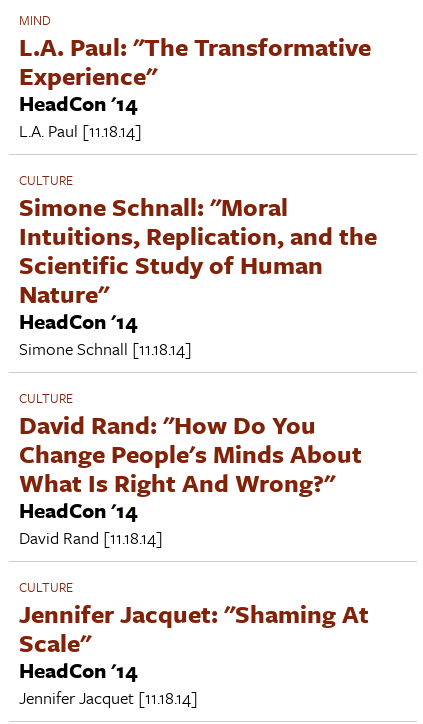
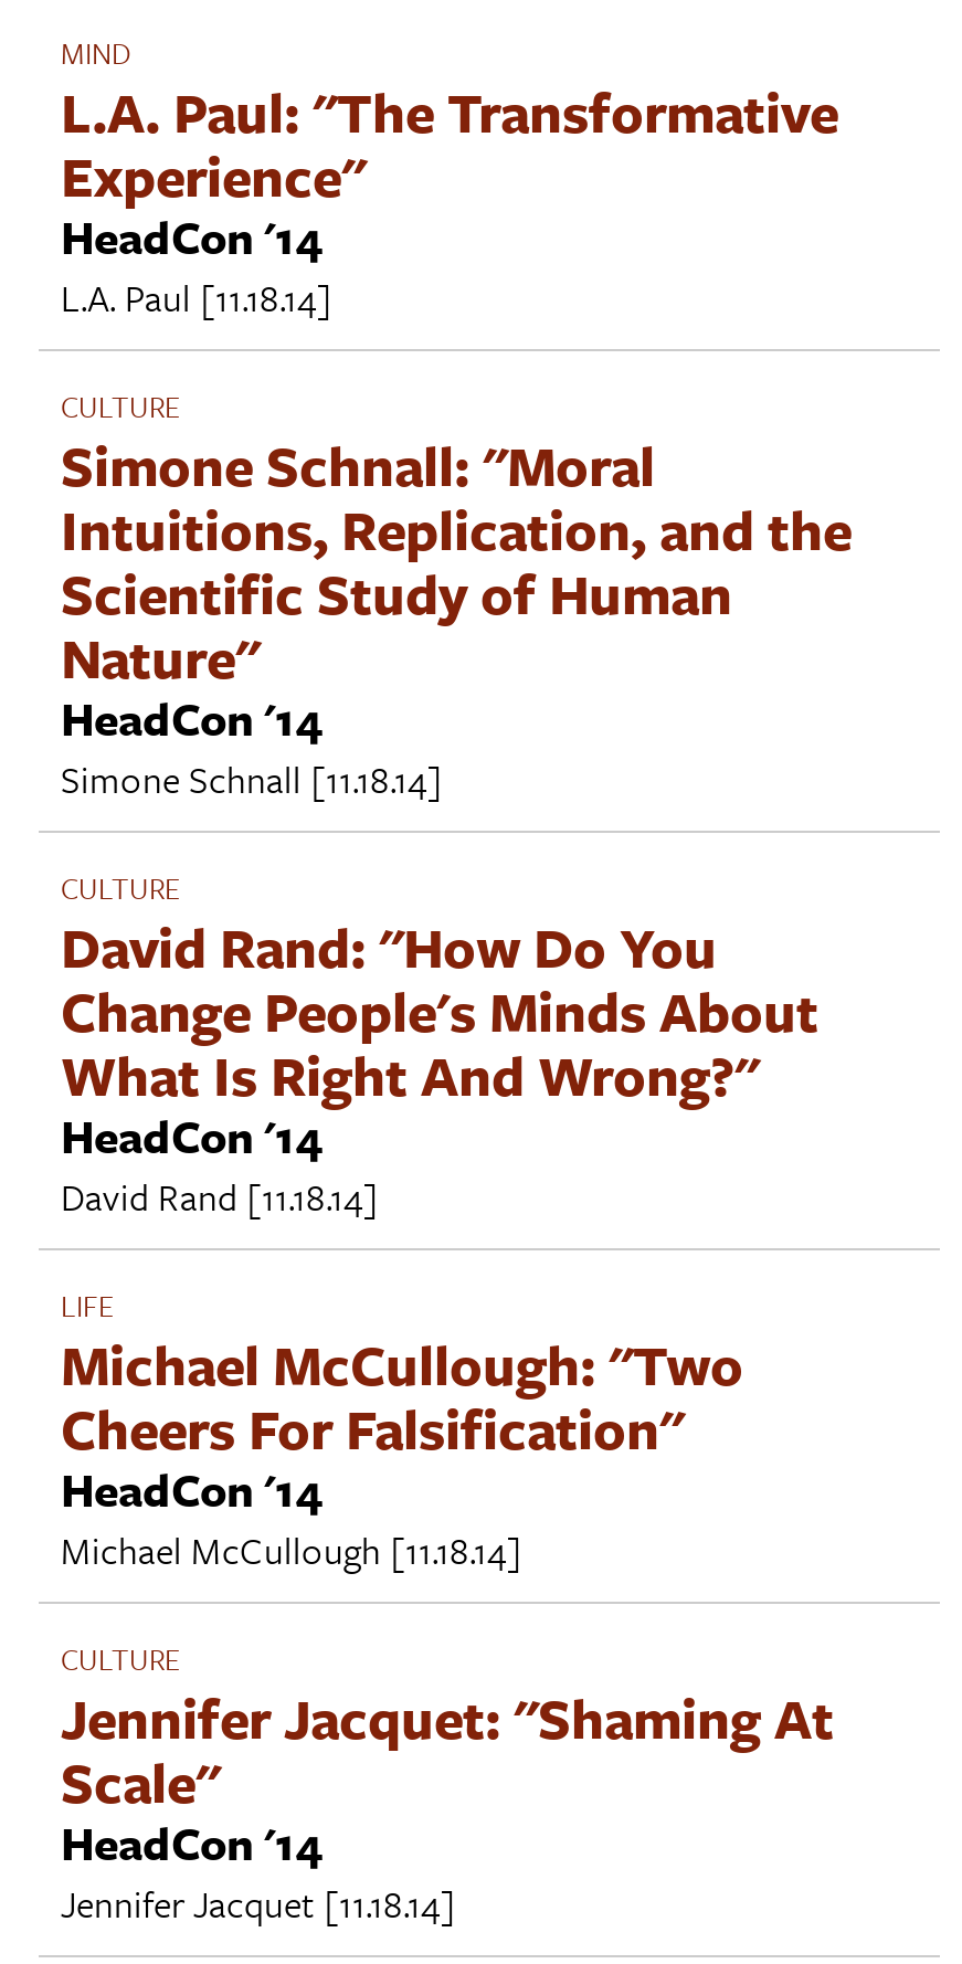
none -> [61,1283,743,1577] LIFE | Michael McCullough: "Two | Cheers For Falsification" | HeadCon '14 | Michael McCullough [11.18.14]

